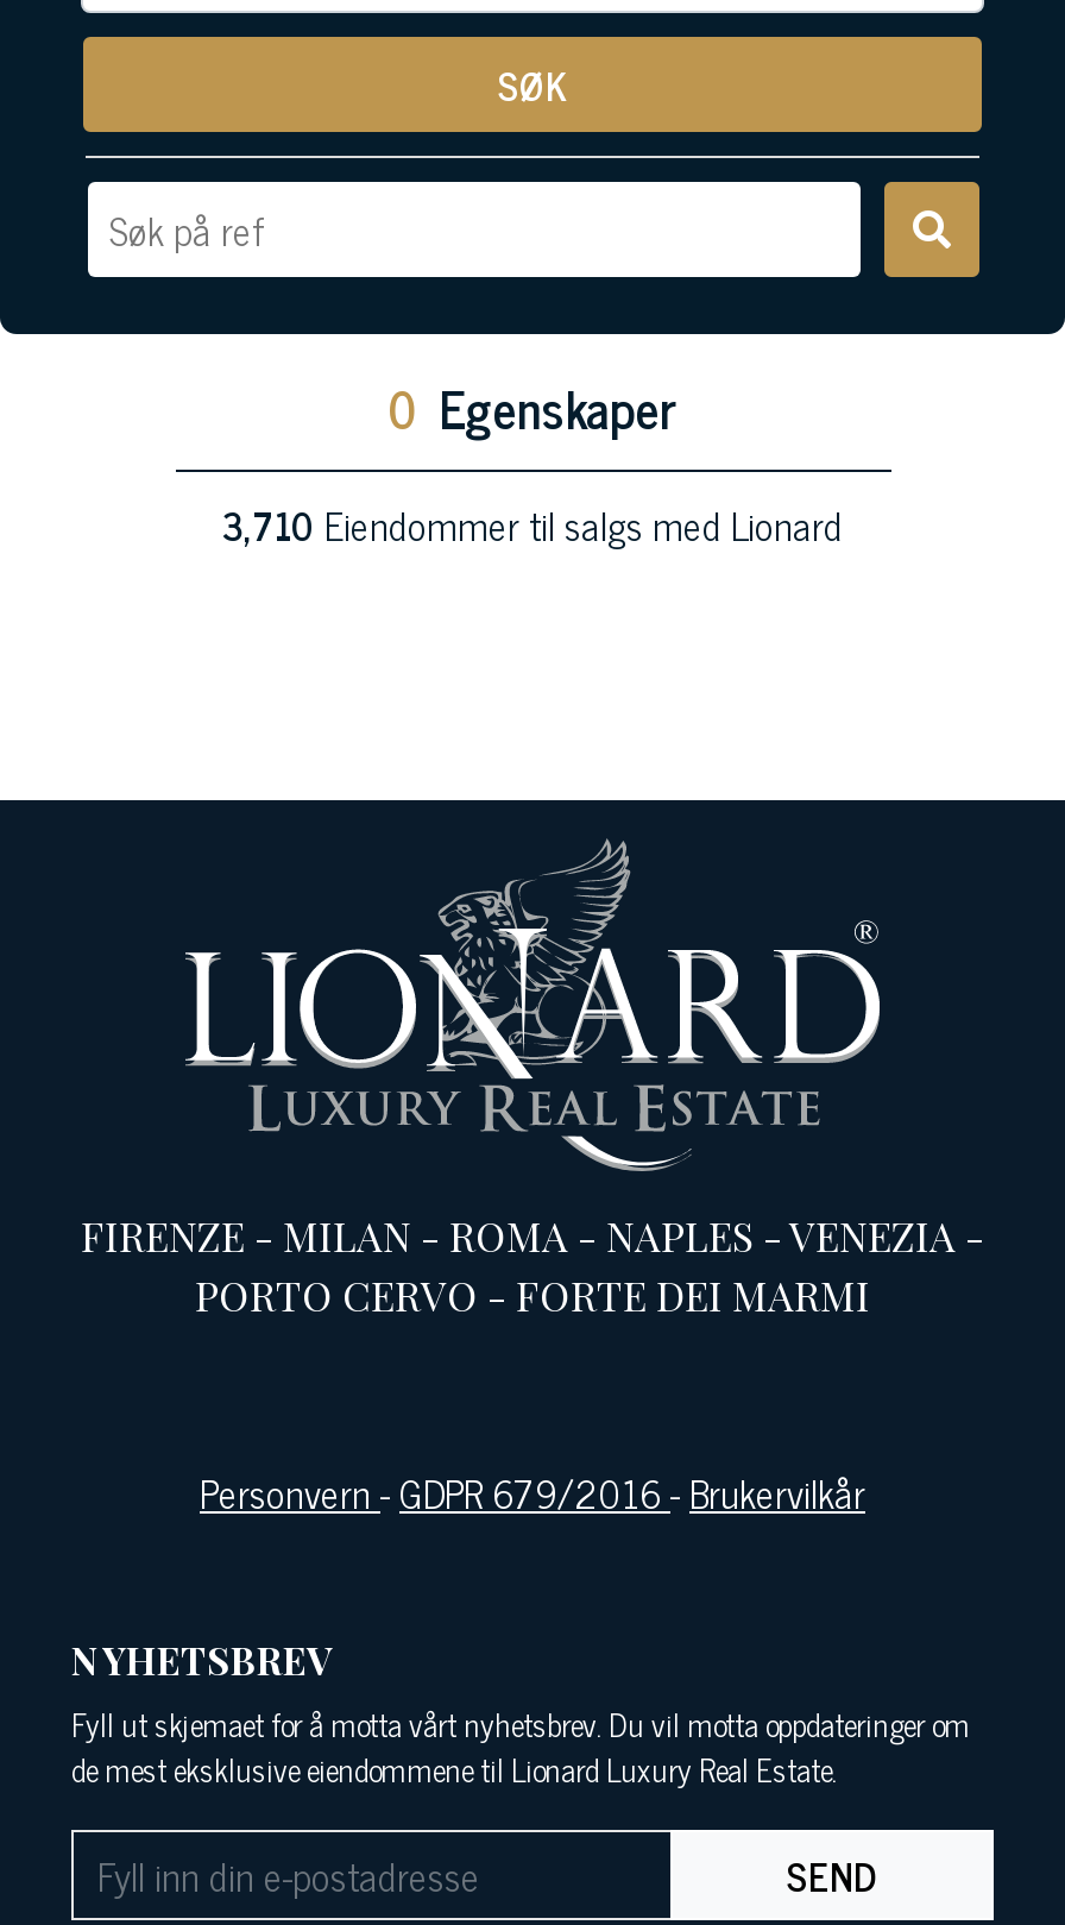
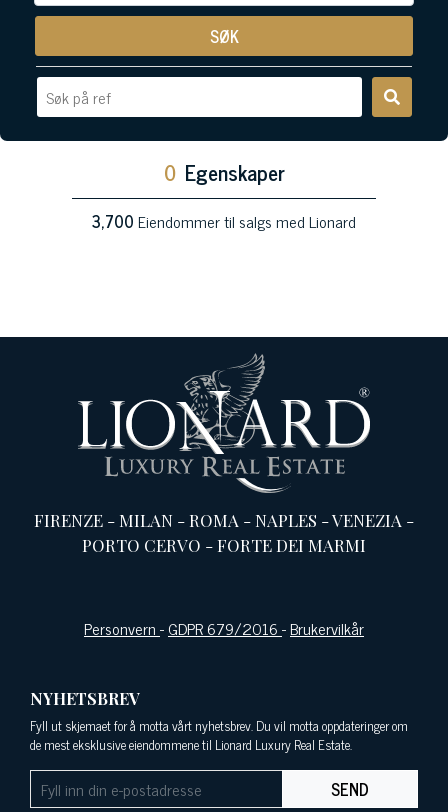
[222,493,843,555] 3,710 Eiendommer til salgs med Lionard -> [92,208,356,234] 3,700 Eiendommer til salgs med Lionard

